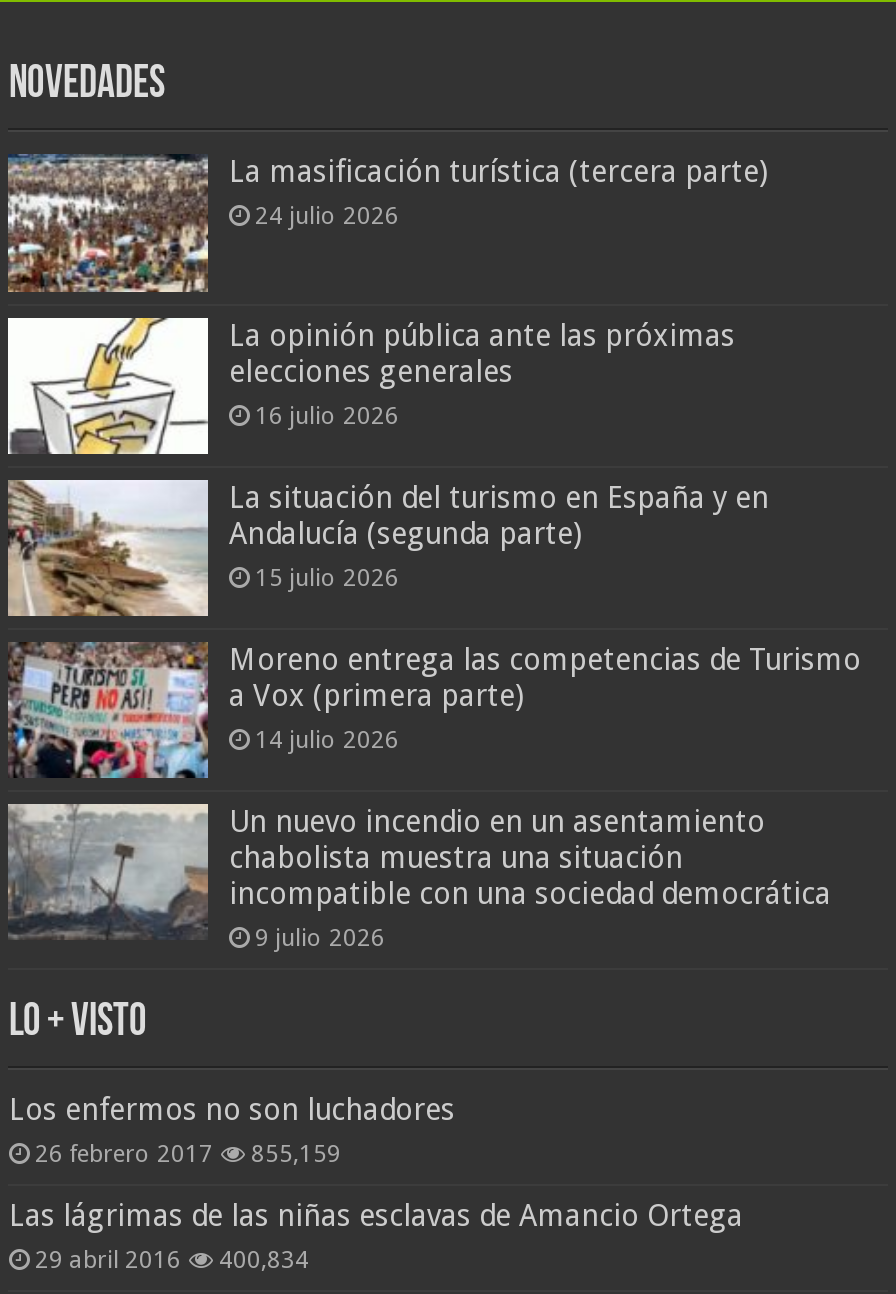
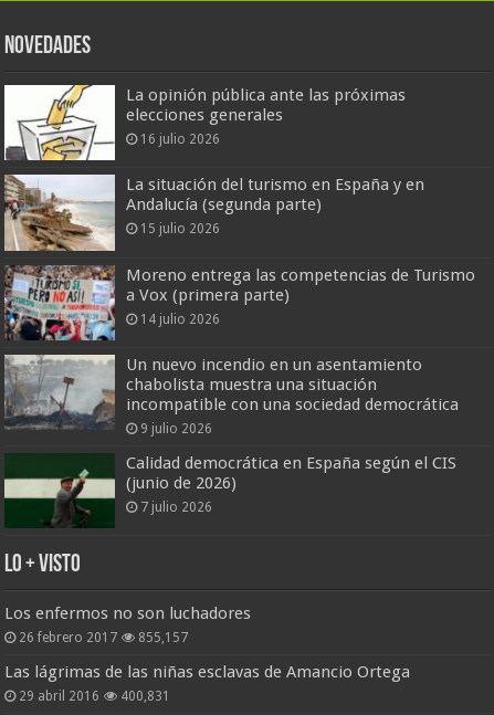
[6,152,769,294] [image] | La masificación turística (tercera parte) | 24 julio 2026 -> none
moved [0,314,861,952] -> [0,84,476,436]: [image] | La opinión pública ante las próximas | elecciones generales | ... | incompatible con una sociedad democrática | 9 julio 2026
none -> [4,453,457,528] [image] | Calidad democrática en España según el CIS | (junio de 2026) | 7 julio 2026
[35,1140,341,1168] 26 febrero 2017 855,159 -> [19,630,188,645] 26 febrero 2017 855,157
[35,1246,309,1274] 29 abril 2016 400,834 -> [19,688,171,704] 29 abril 2016 400,831

